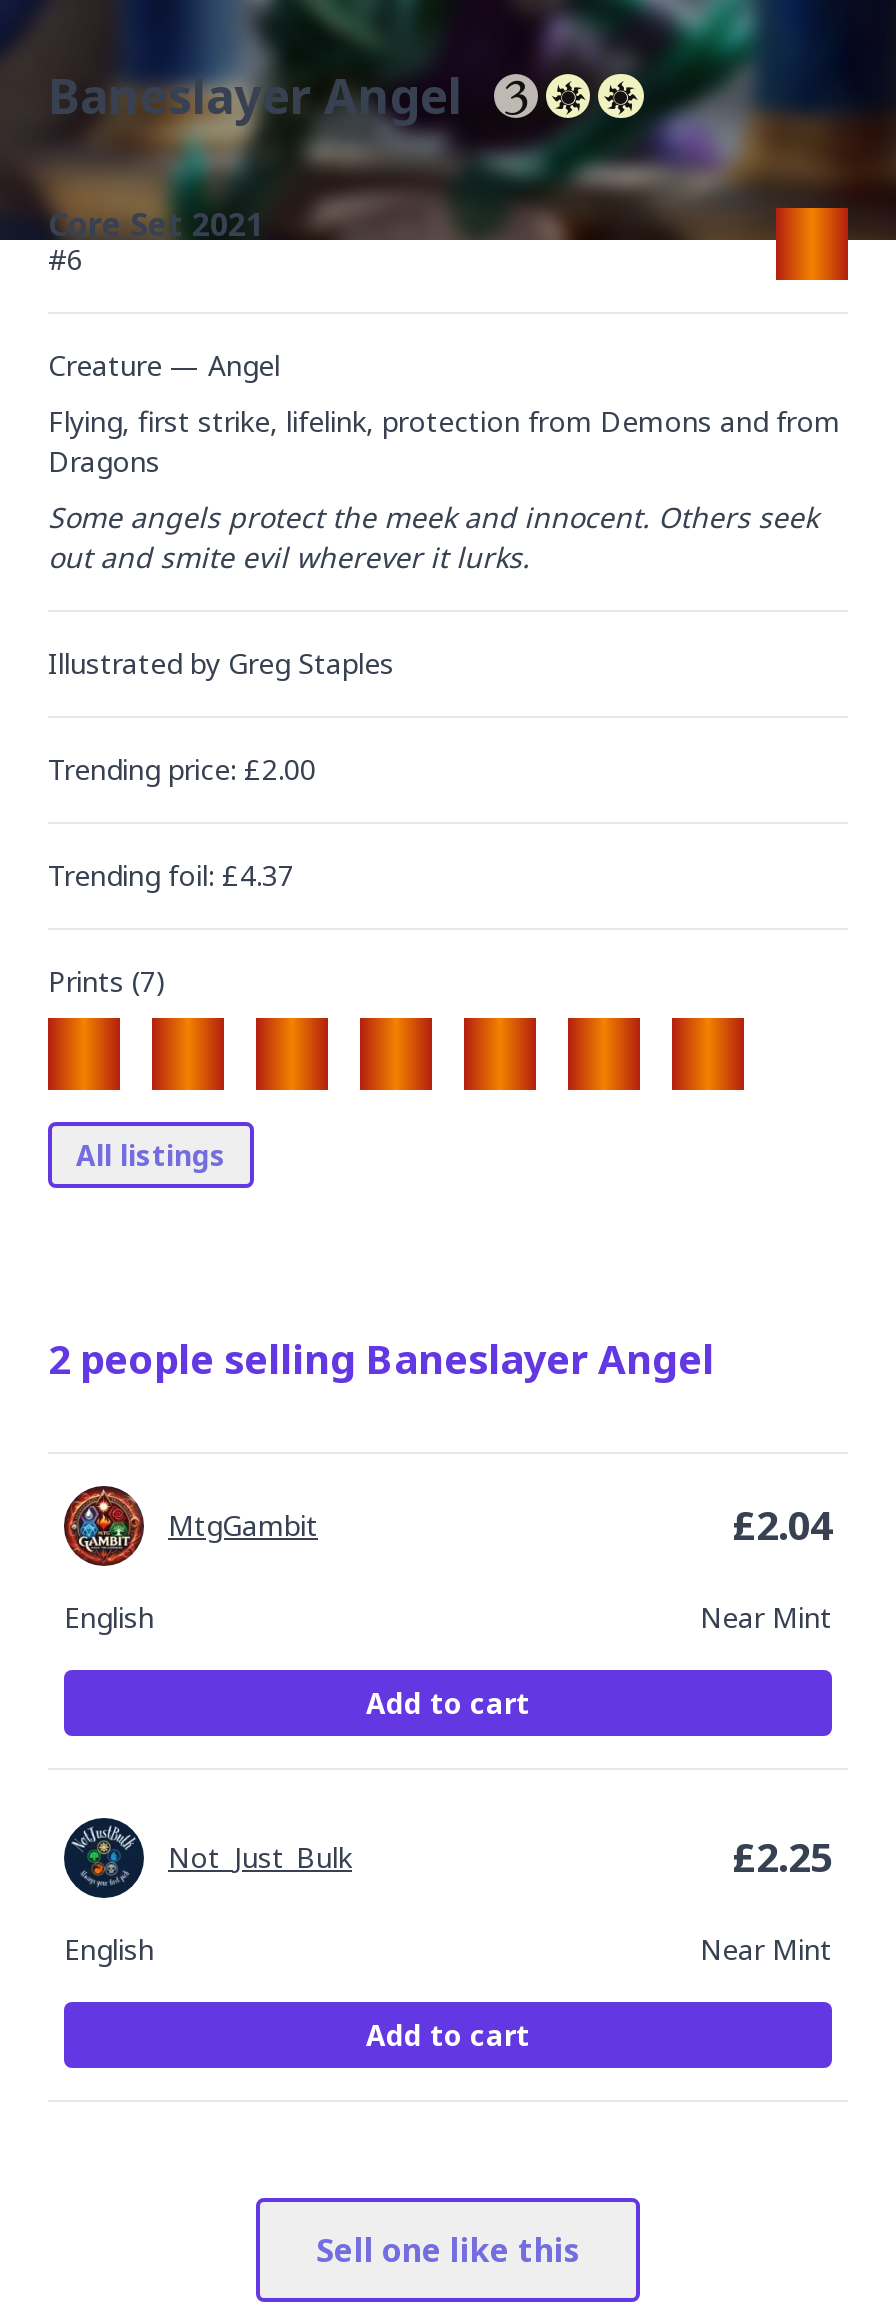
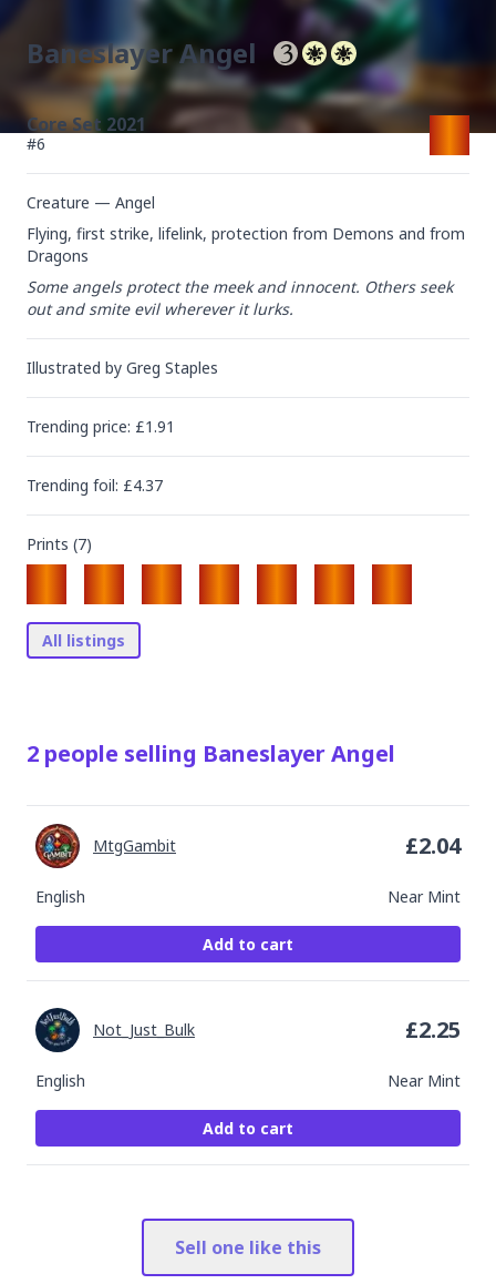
[48,750,316,788] Trending price: £2.00 -> [27,416,175,437] Trending price: £1.91

